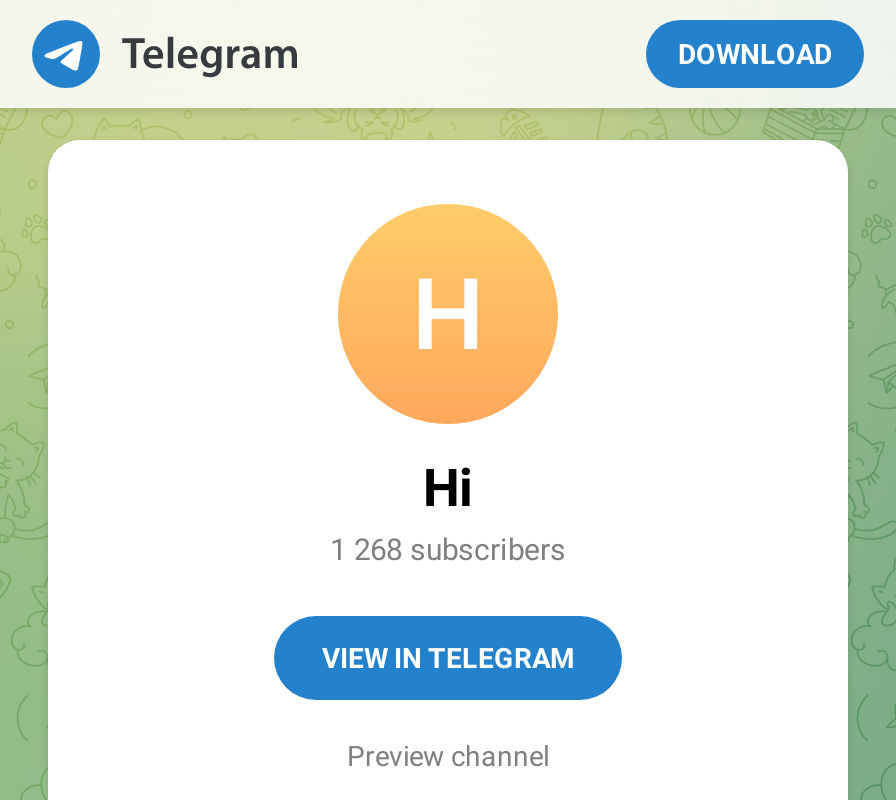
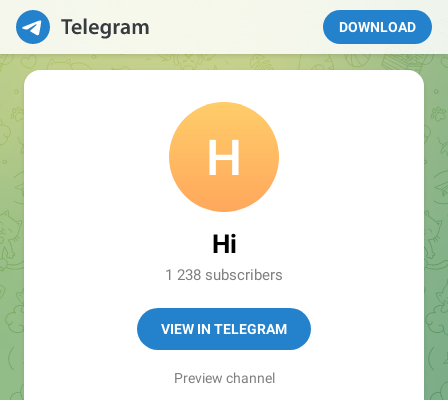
[330,532,566,568] 1 268 subscribers -> [165,266,283,284] 1 238 subscribers

